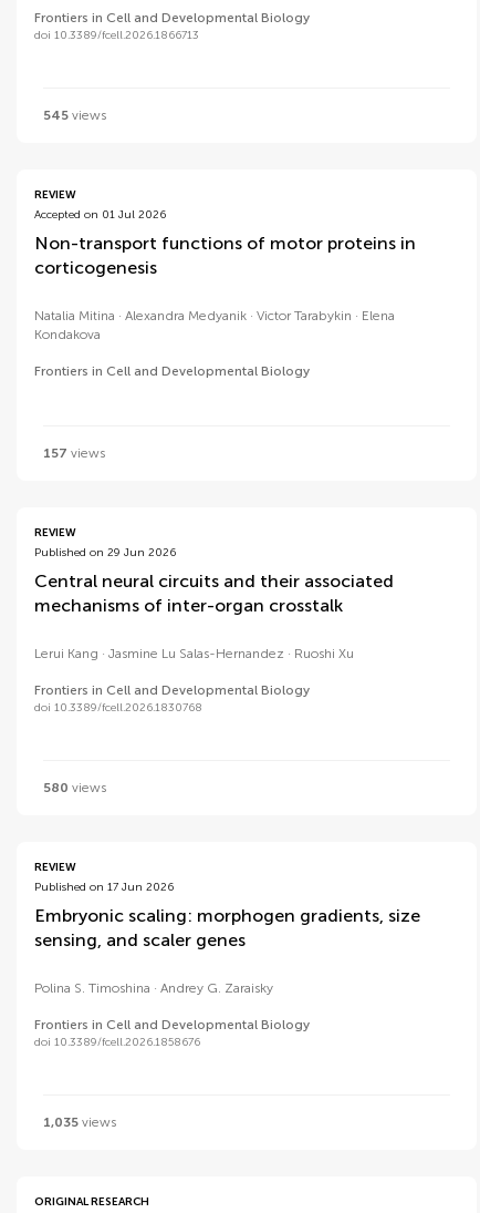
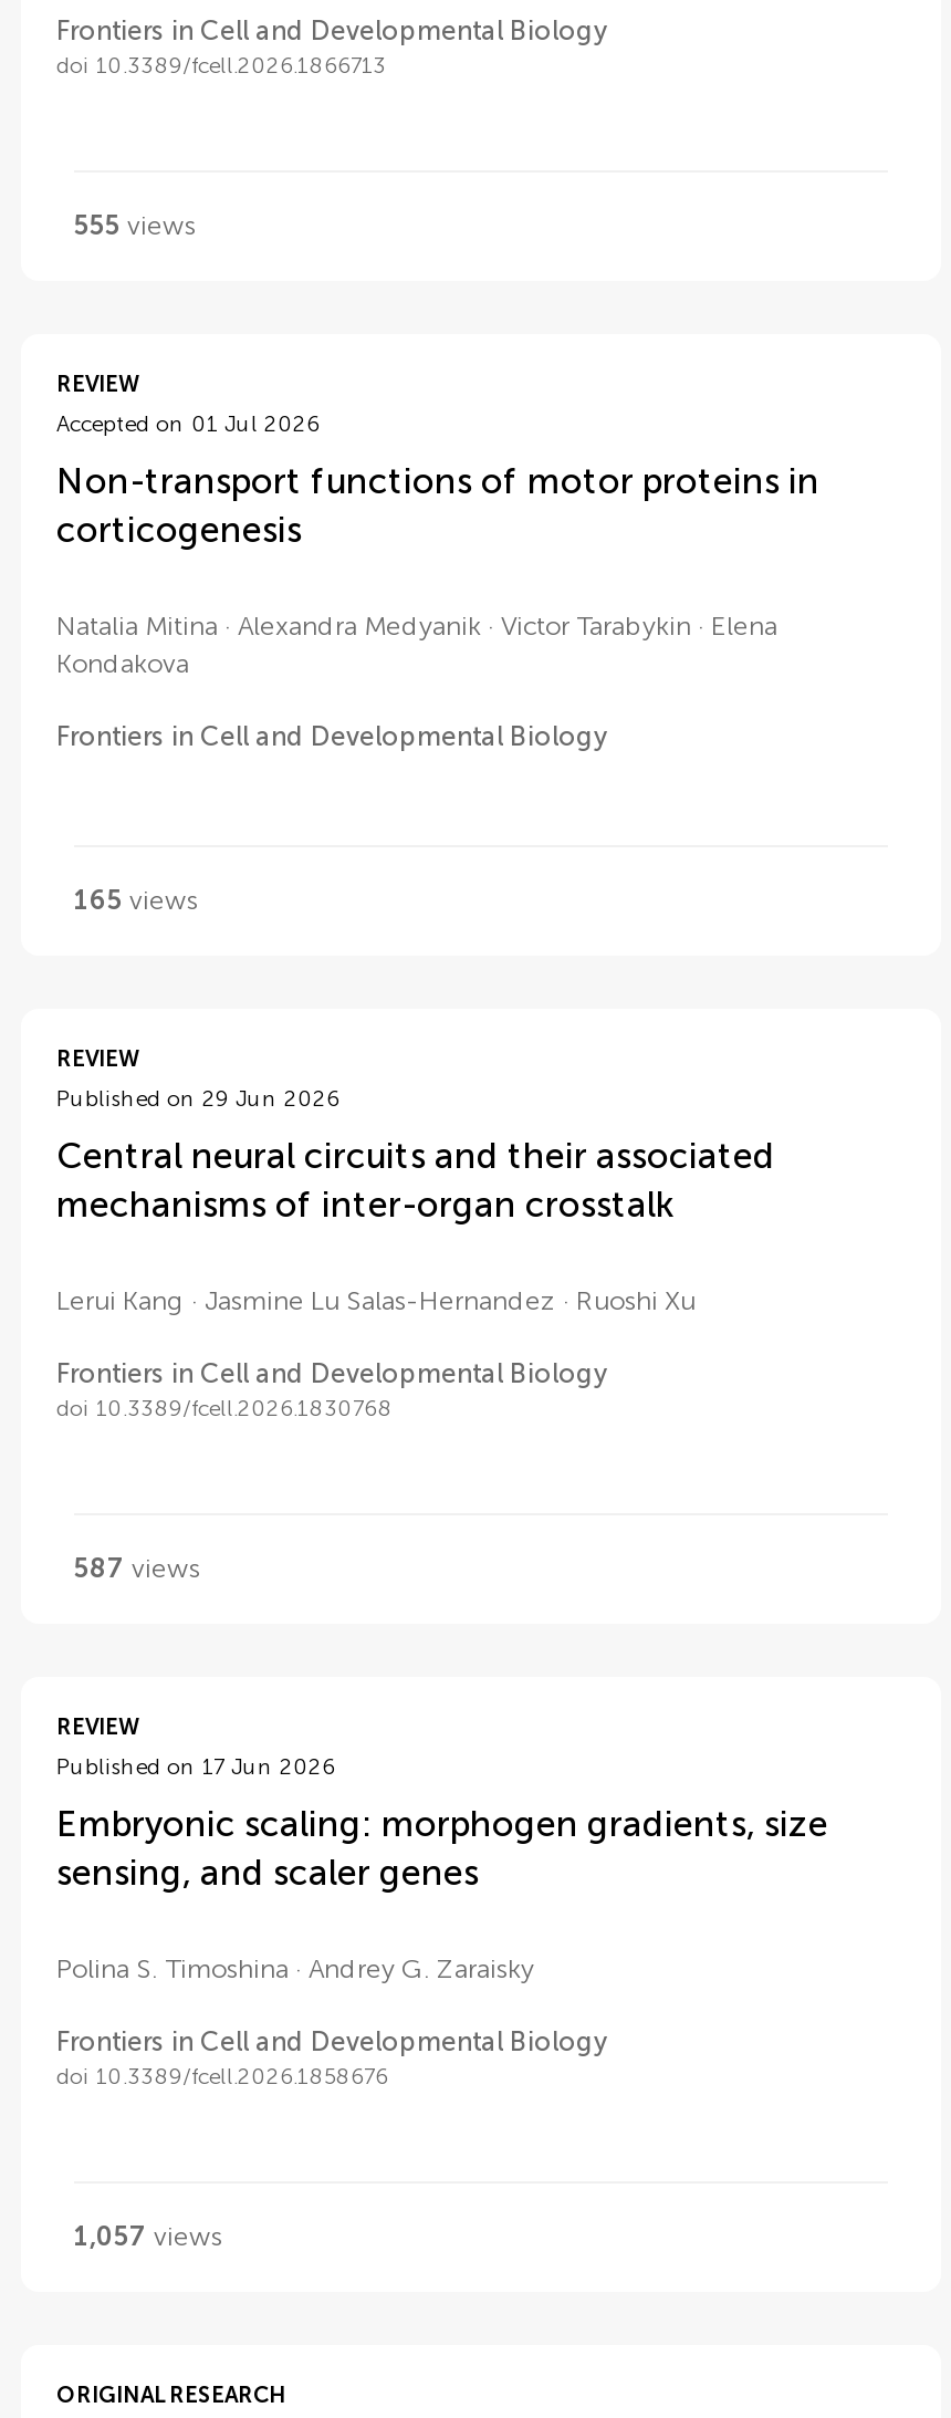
[43,107,106,123] 545 views -> [74,210,196,241] 555 views
[43,445,105,461] 157 views -> [74,885,198,916] 165 views
[43,780,106,795] 580 views -> [74,1553,200,1584] 587 views
[43,1114,116,1130] 1,035 views -> [74,2221,222,2252] 1,057 views

